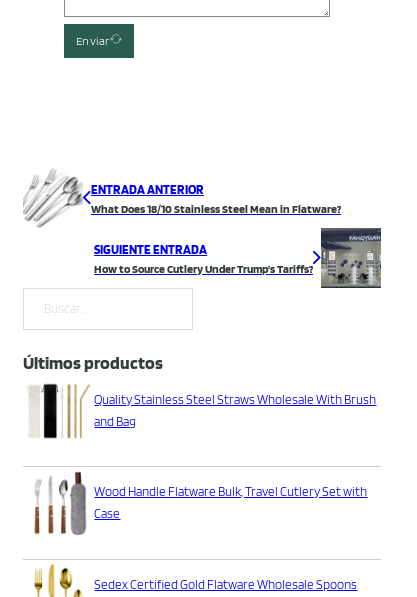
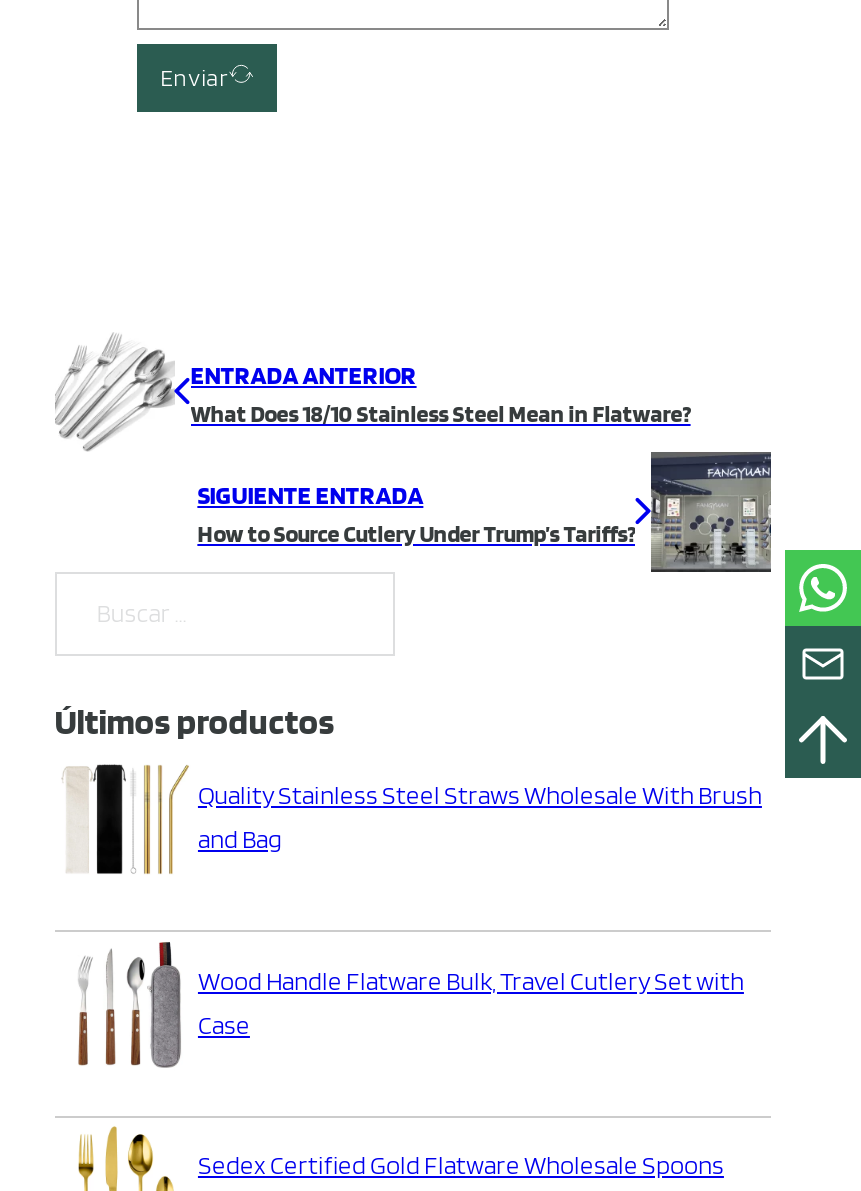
none -> [783,547,855,781] [image]

